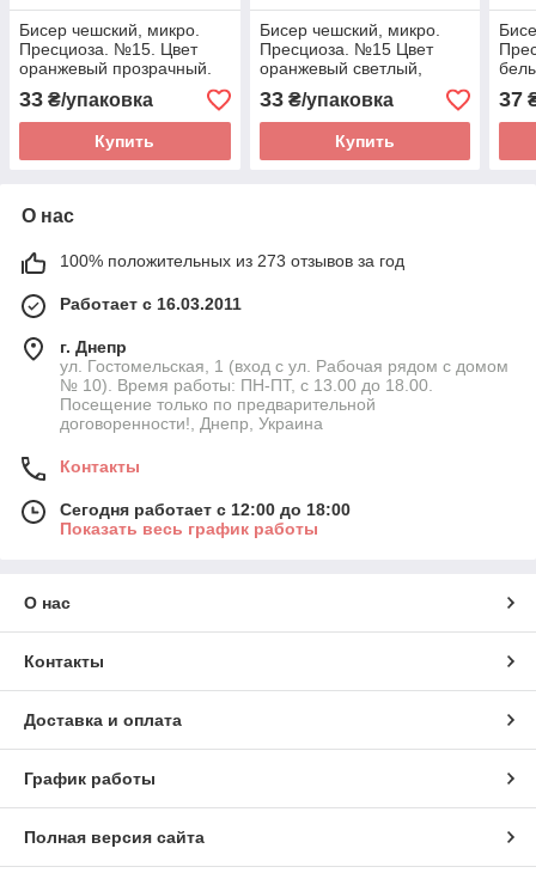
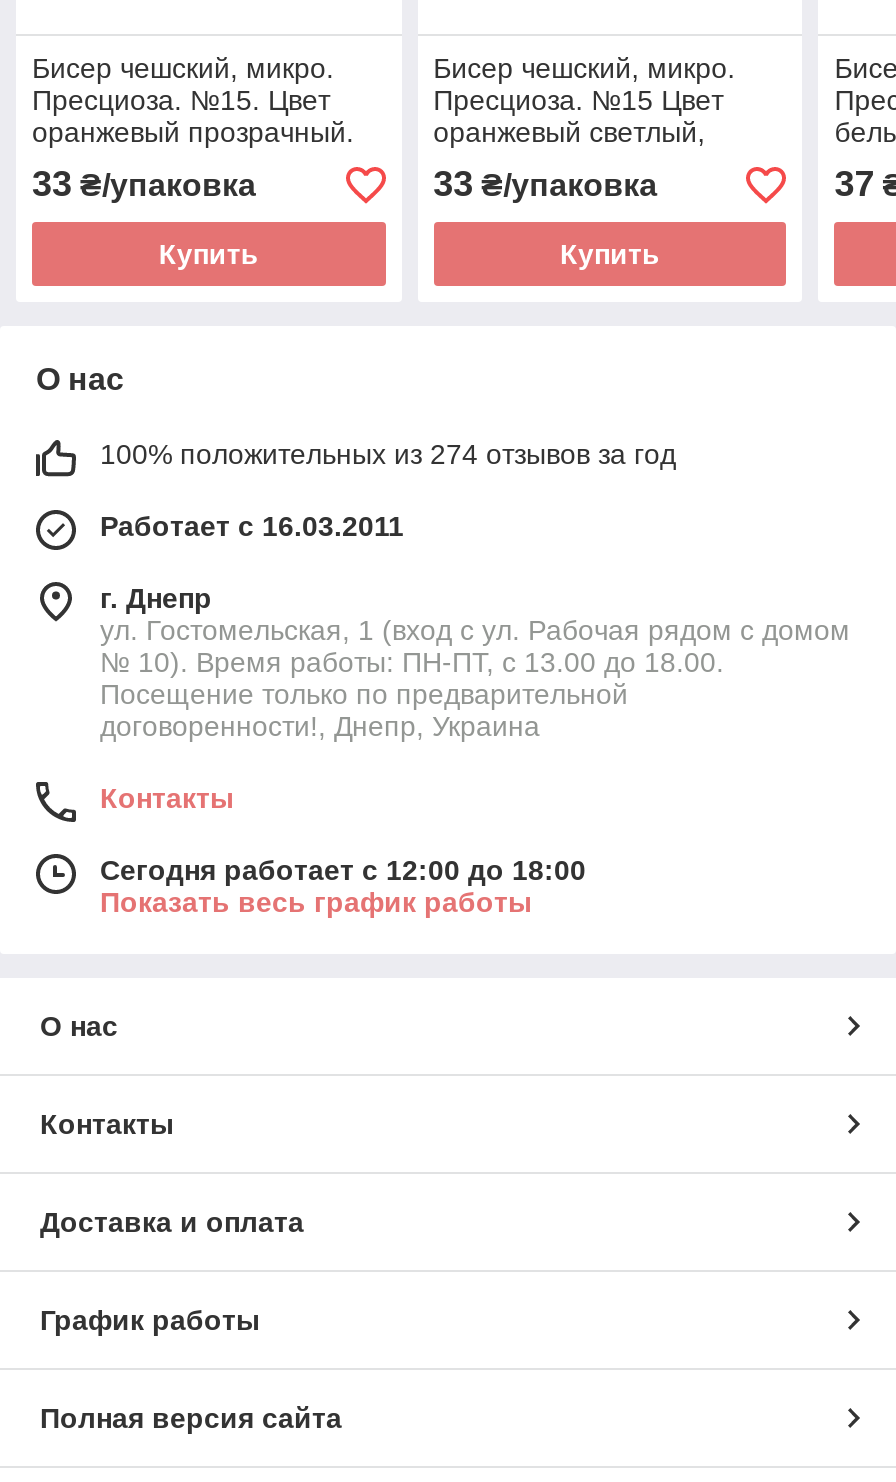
[60,252,404,271] 100% положительных из 273 отзывов за год -> [100,439,676,471] 100% положительных из 274 отзывов за год

